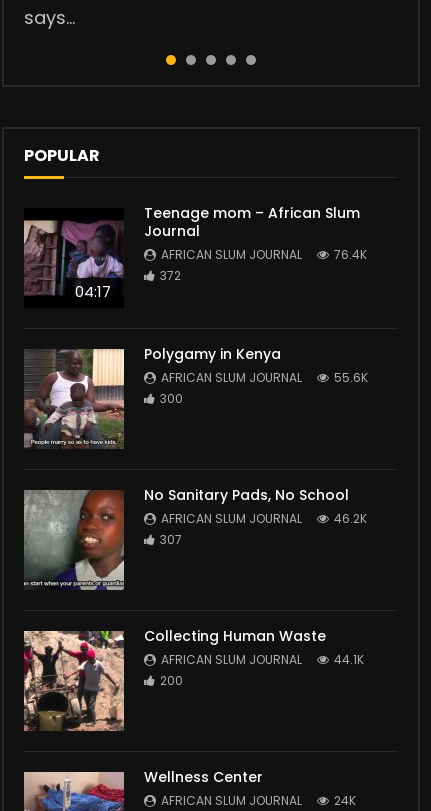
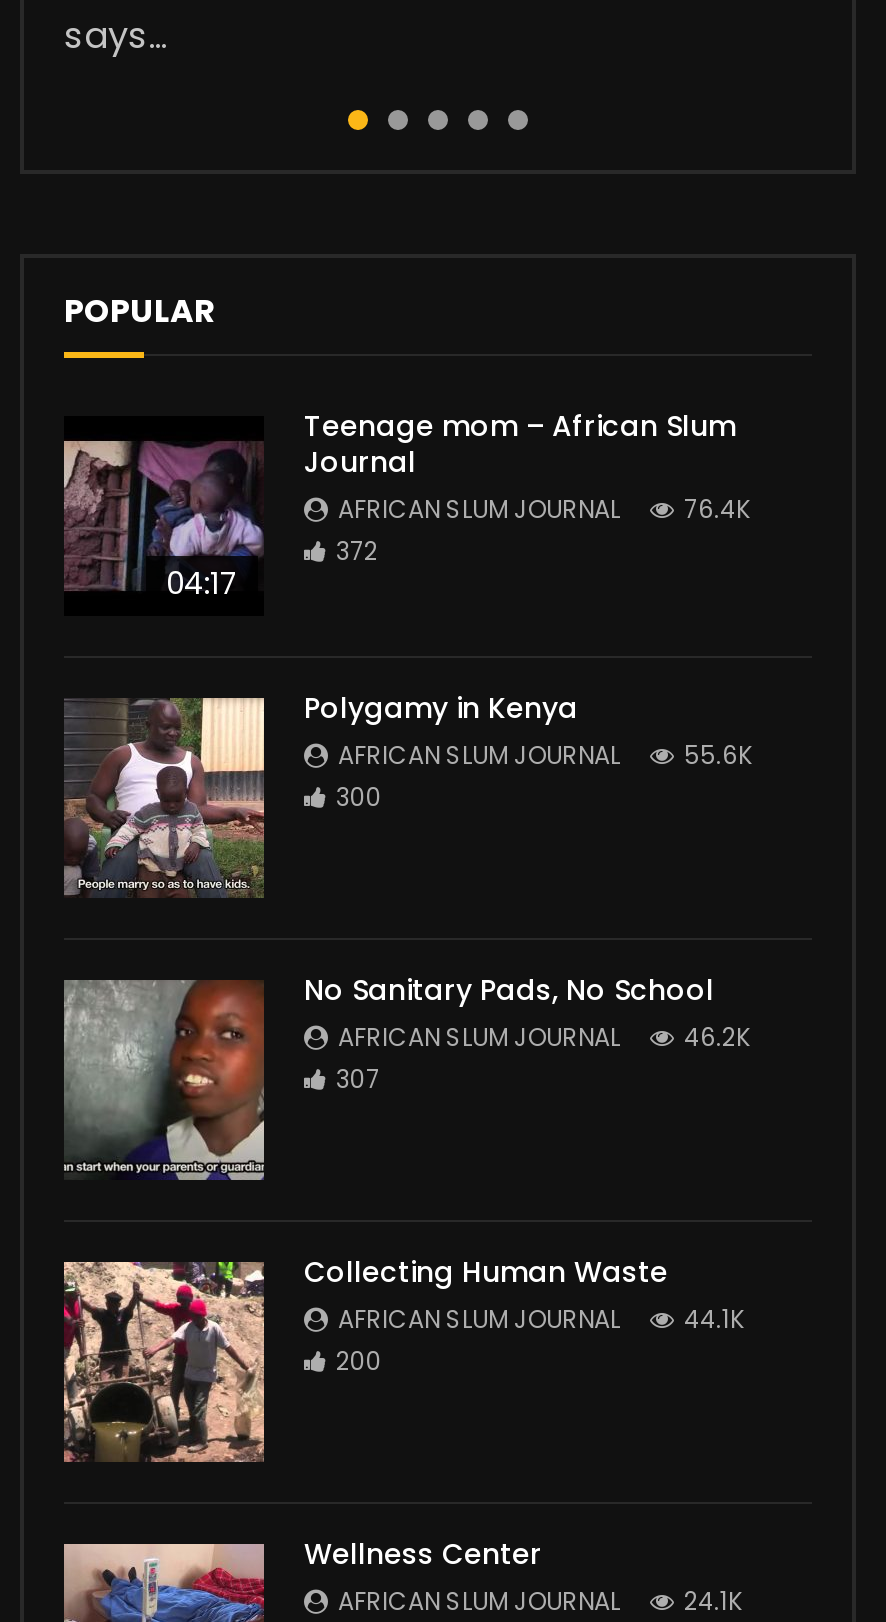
[161,792,356,809] AFRICAN SLUM JOURNAL 24K -> [338,1584,742,1618] AFRICAN SLUM JOURNAL 24.1K

